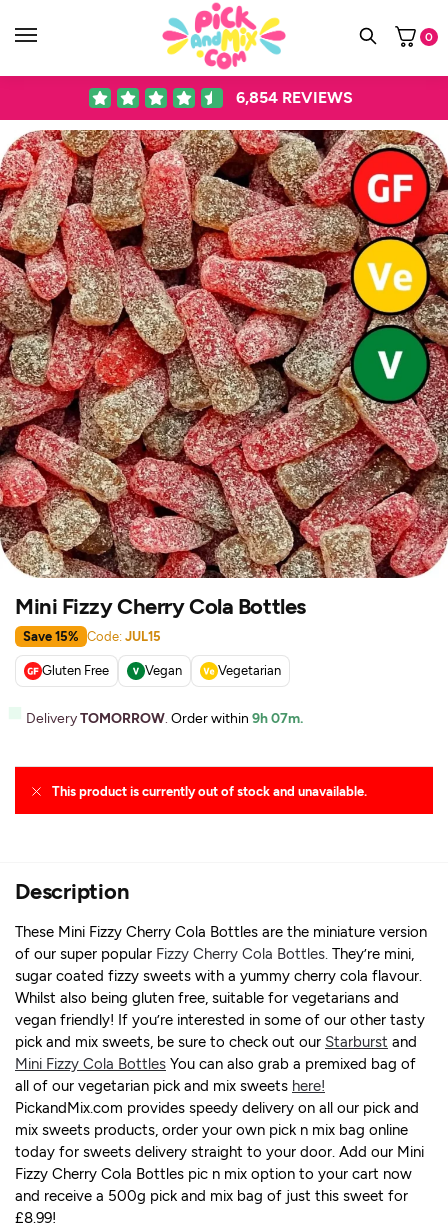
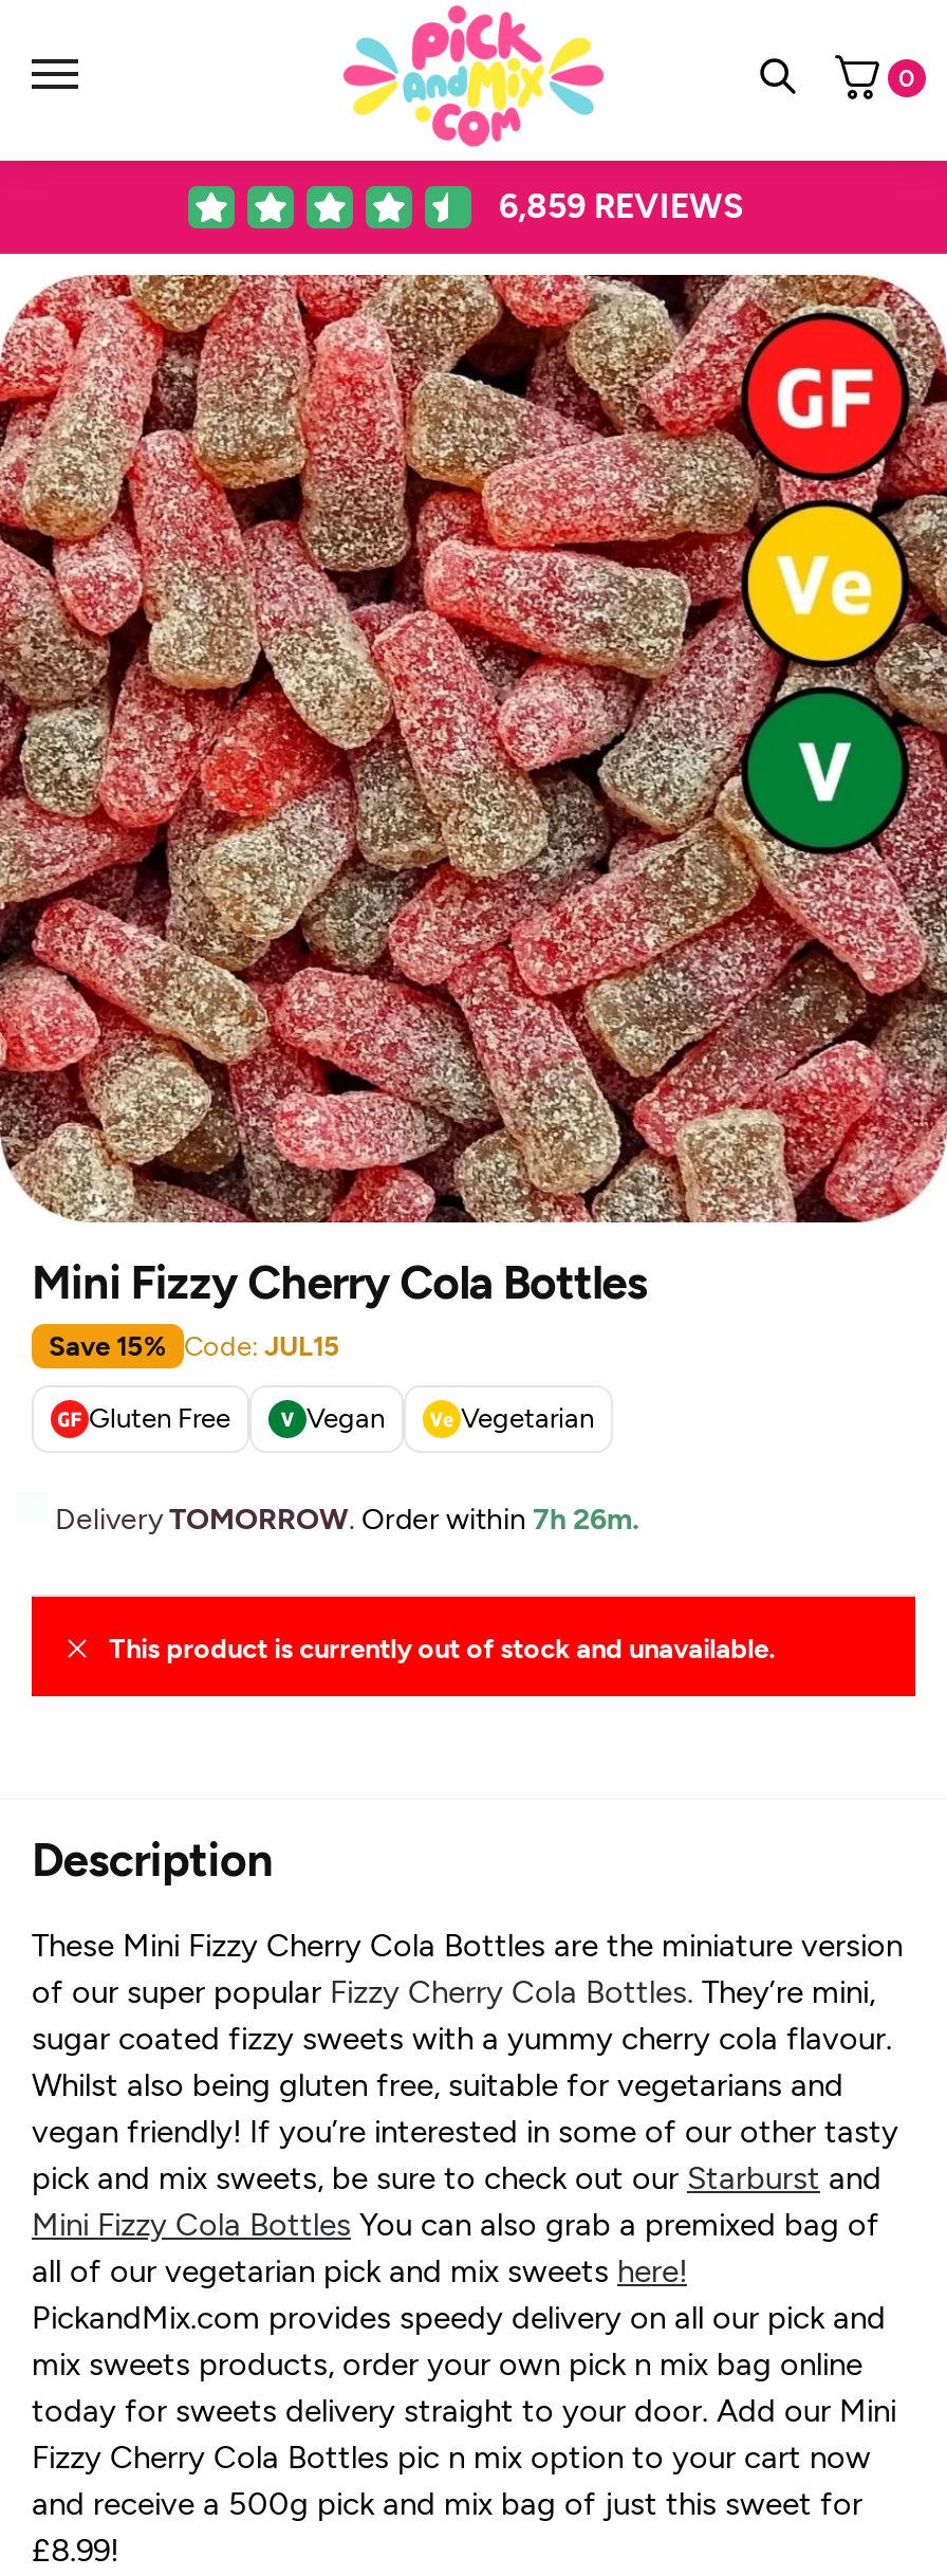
[235,88,352,107] 6,854 REVIEWS -> [499,186,744,226] 6,859 REVIEWS
[26,710,303,727] Delivery TOMORROW. Order within 9h 07m. -> [55,1502,638,1538] Delivery TOMORROW. Order within 7h 26m.

